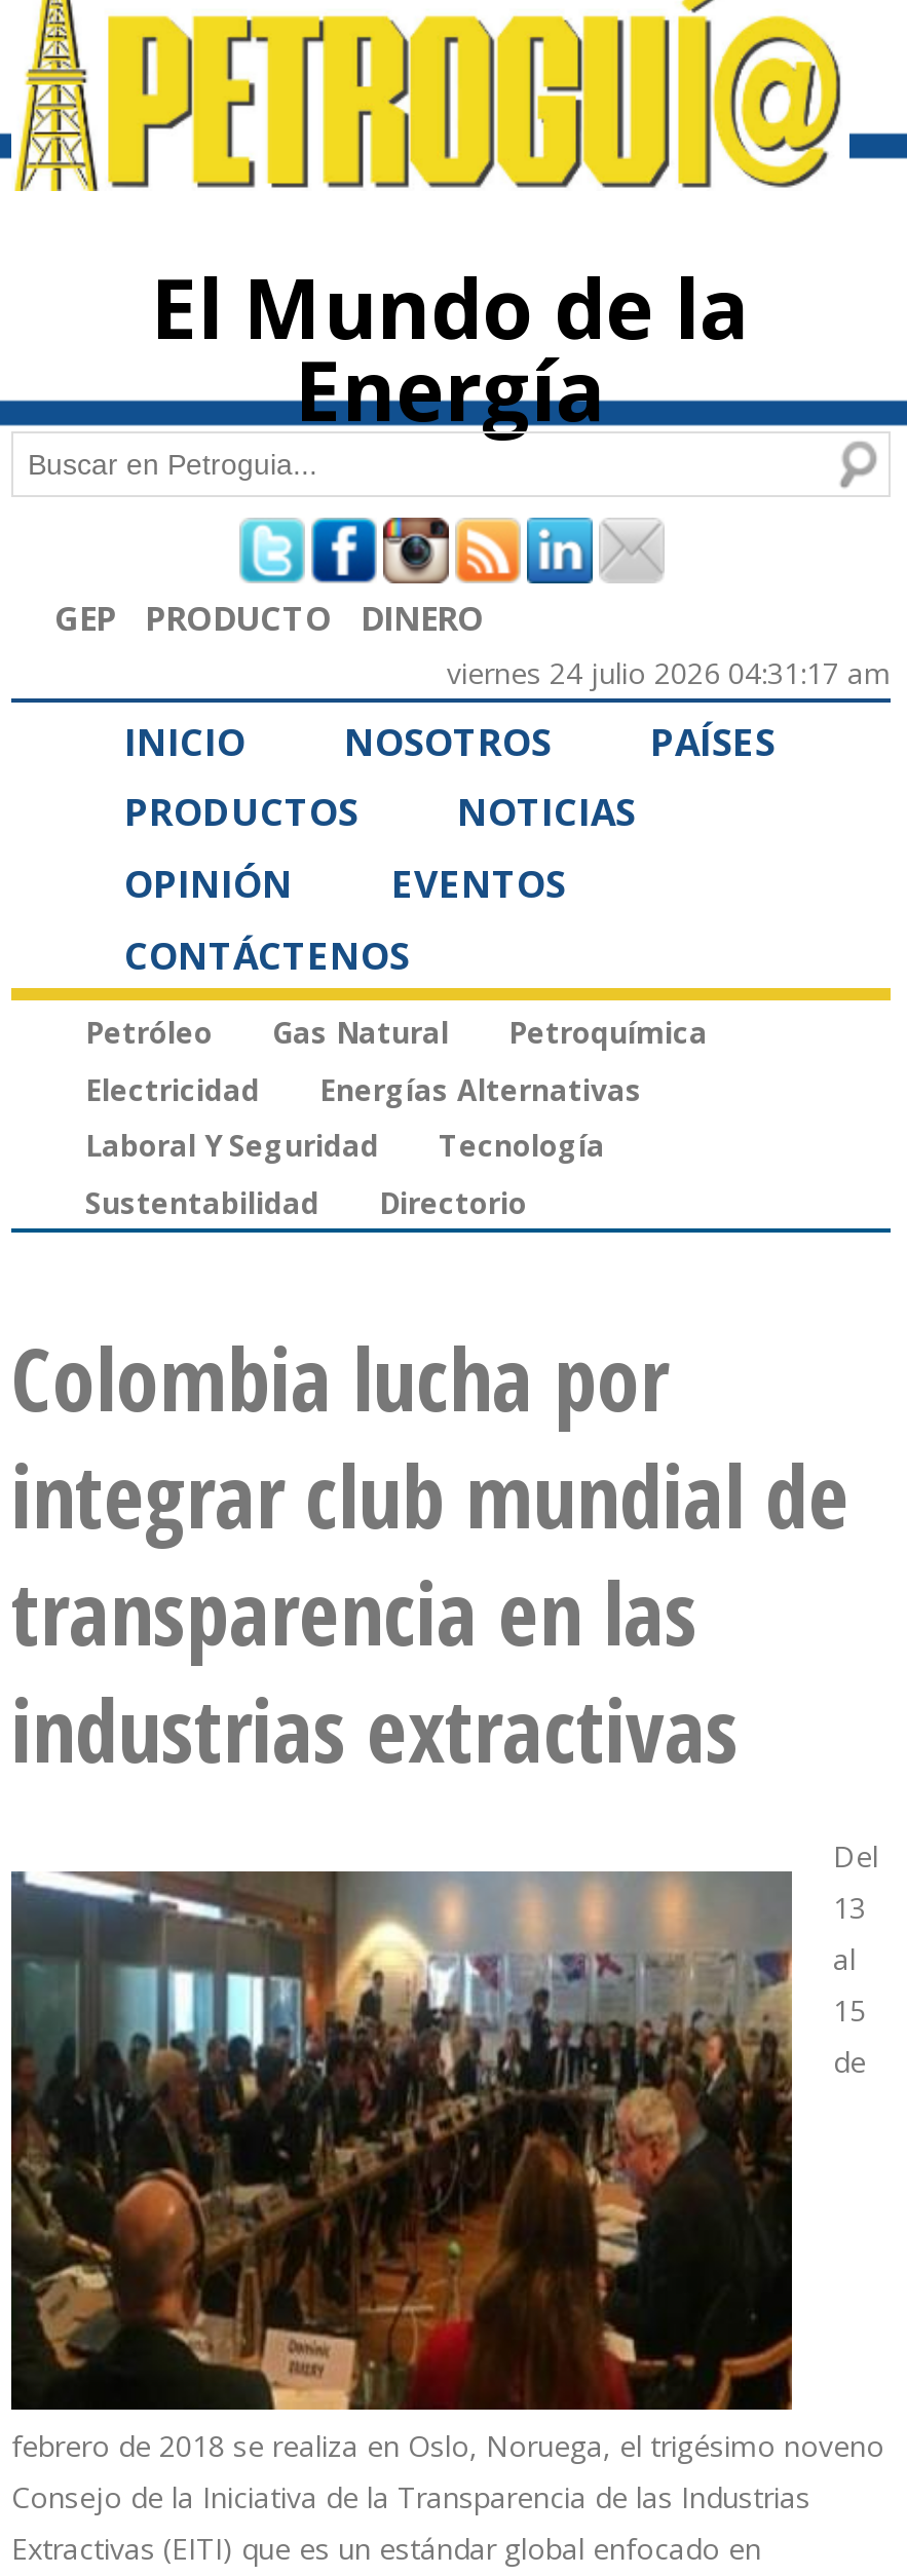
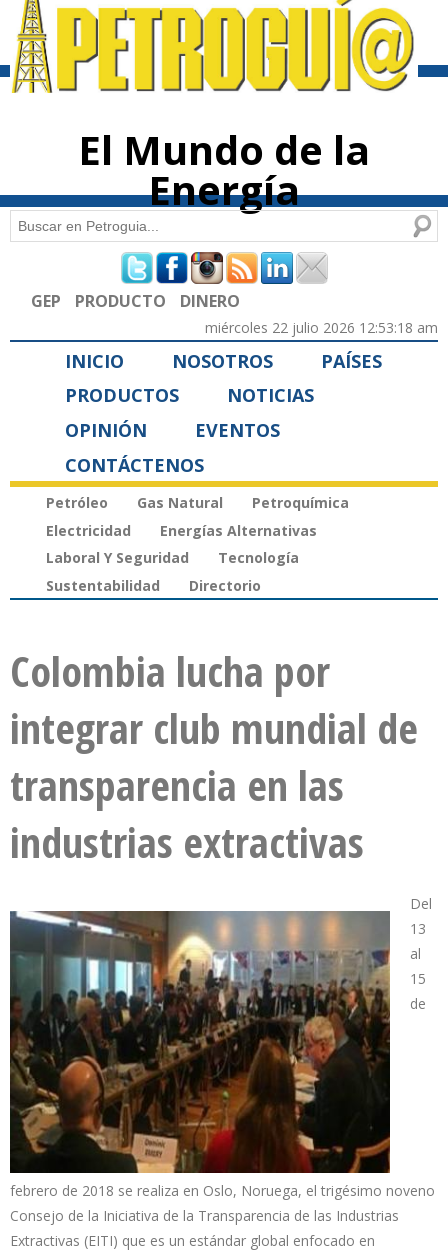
[447,653,891,692] viernes 24 julio 2026 04:31:17 am -> [205,318,438,337] miércoles 22 julio 2026 12:53:18 am

